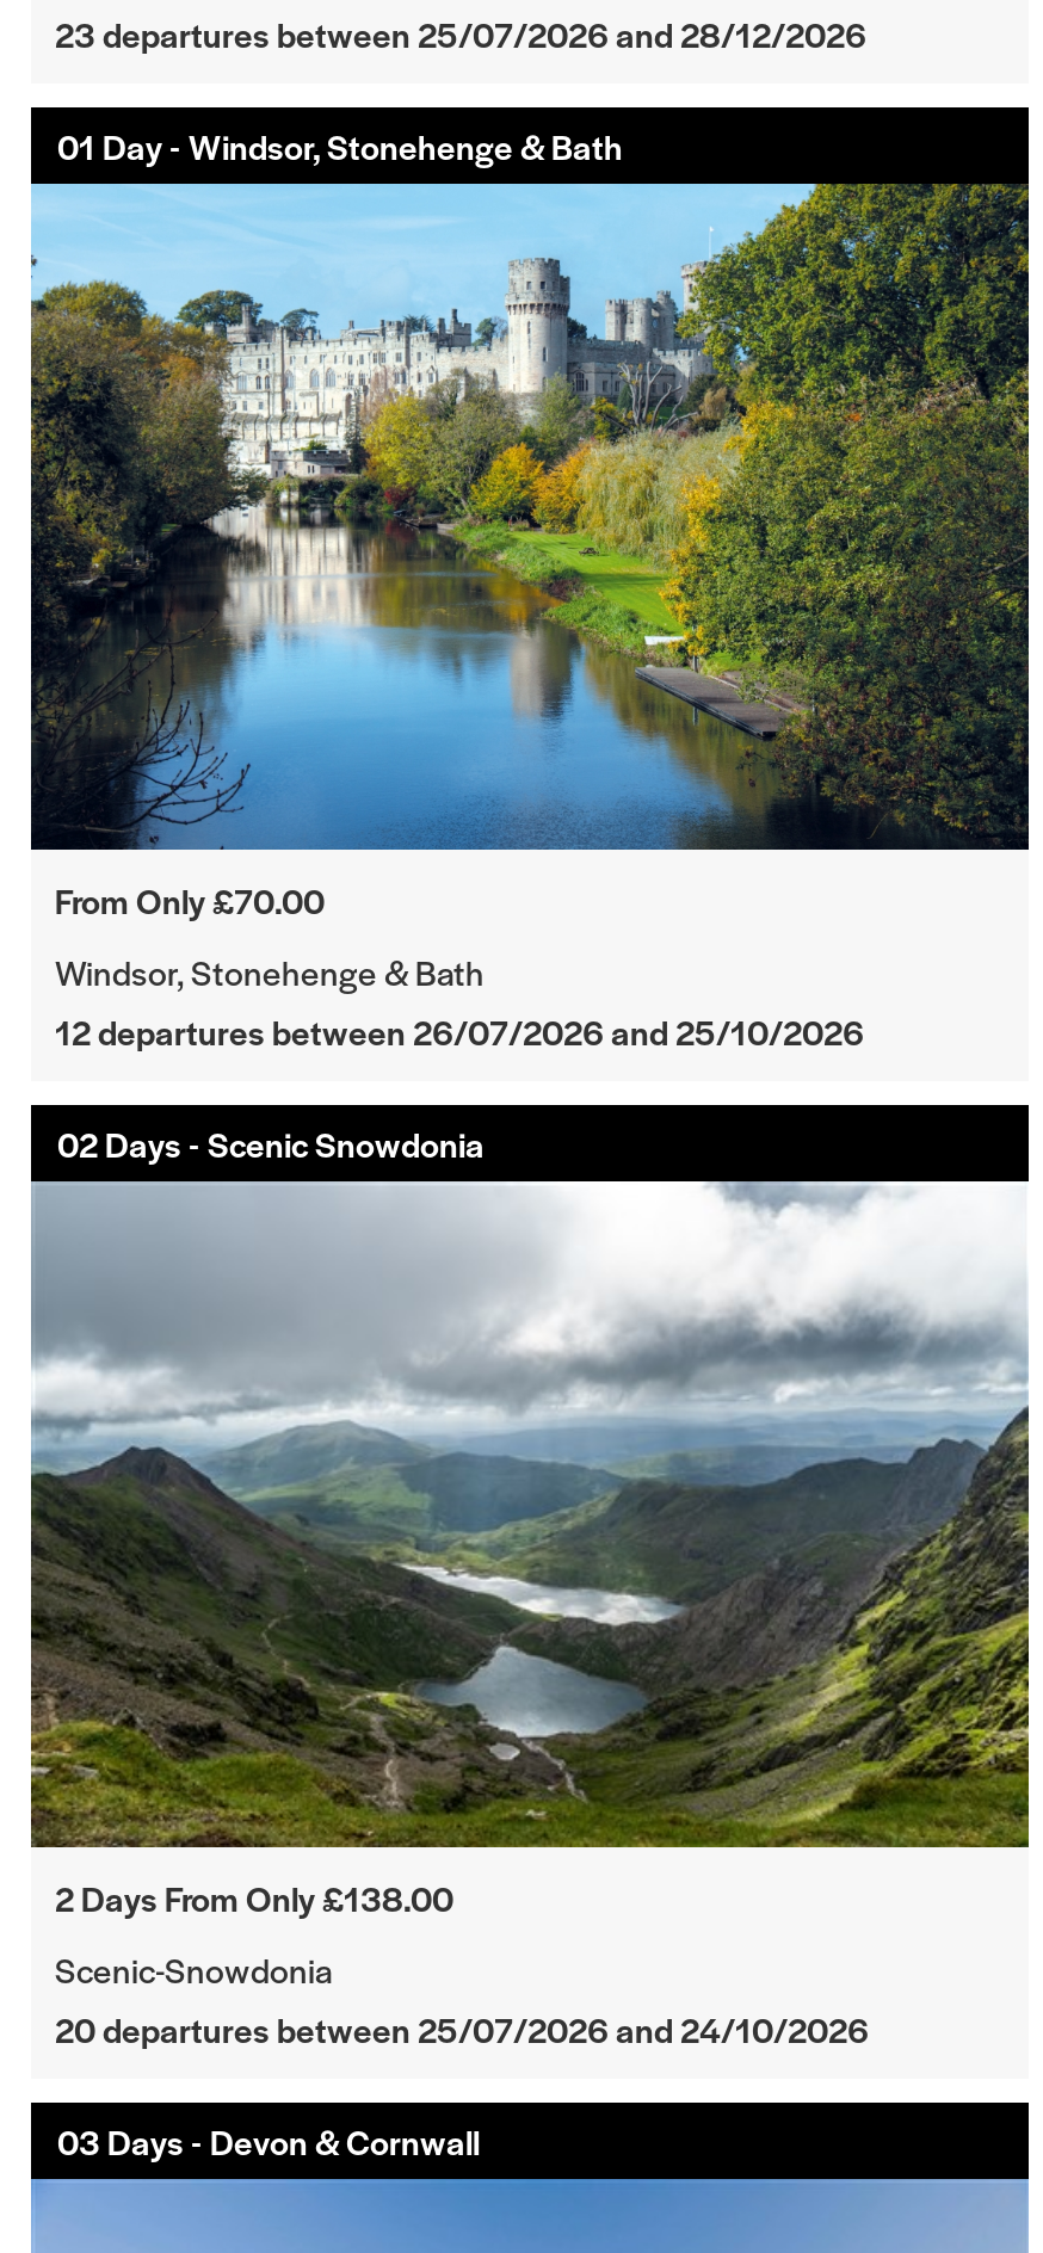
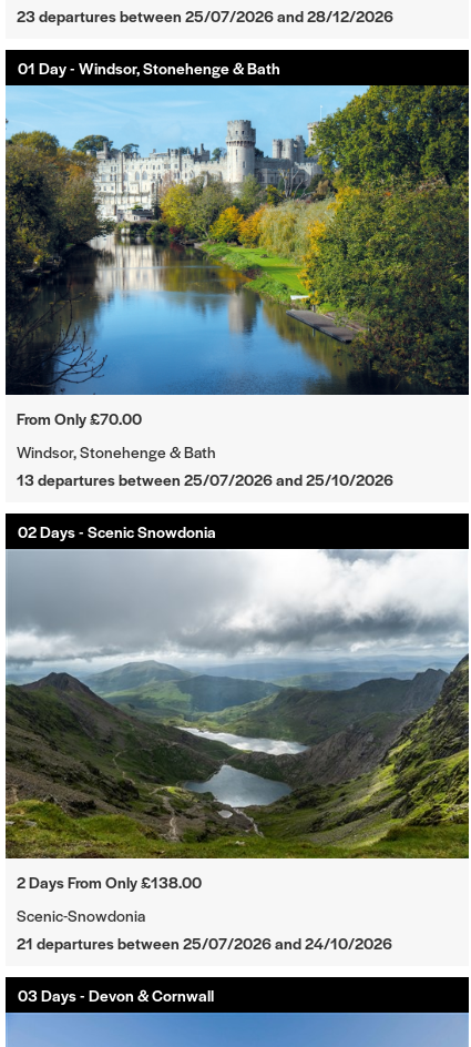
[55,1008,864,1056] 12 departures between 26/07/2026 and 25/10/2026 -> [17,468,393,491] 13 departures between 25/07/2026 and 25/10/2026
[55,2004,869,2052] 20 departures between 25/07/2026 and 24/10/2026 -> [17,931,392,953] 21 departures between 25/07/2026 and 24/10/2026

